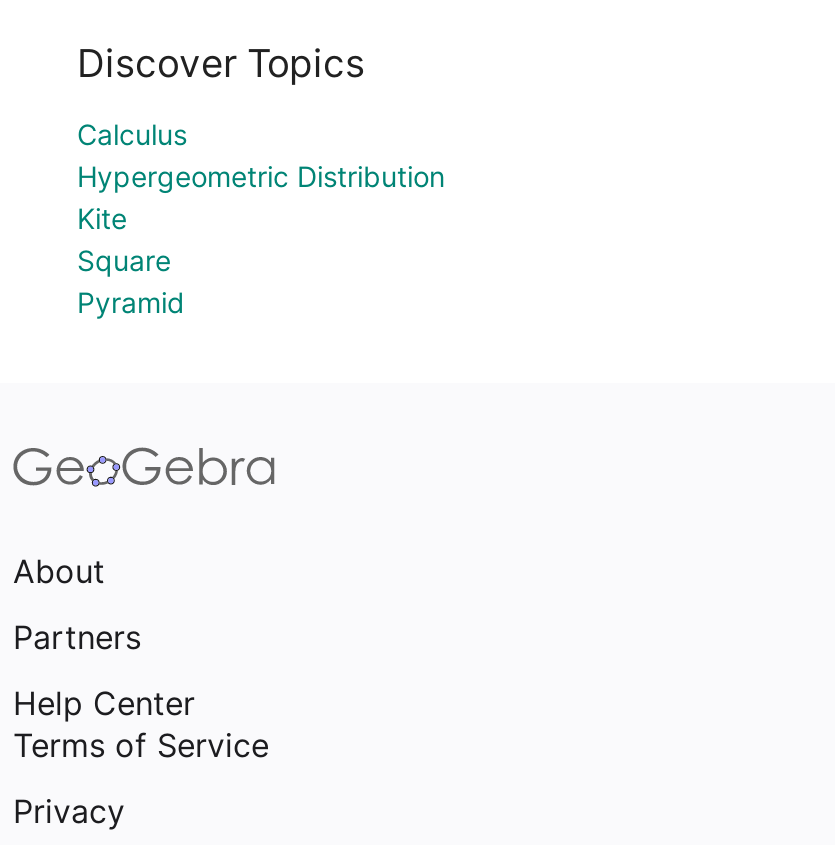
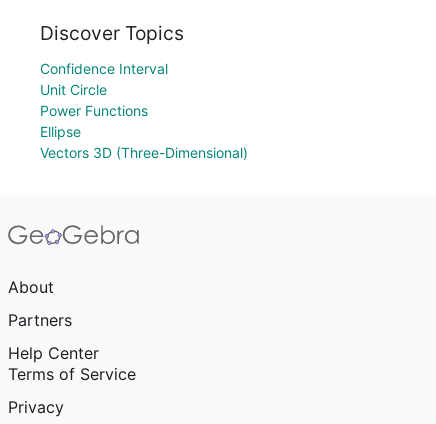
[77,117,445,319] Calculus | Hypergeometric Distribution | Kite | Square | Pyramid -> [40,60,248,161] Confidence Interval | Unit Circle | Power Functions | Ellipse | Vectors 3D (Three-Dimensional)

